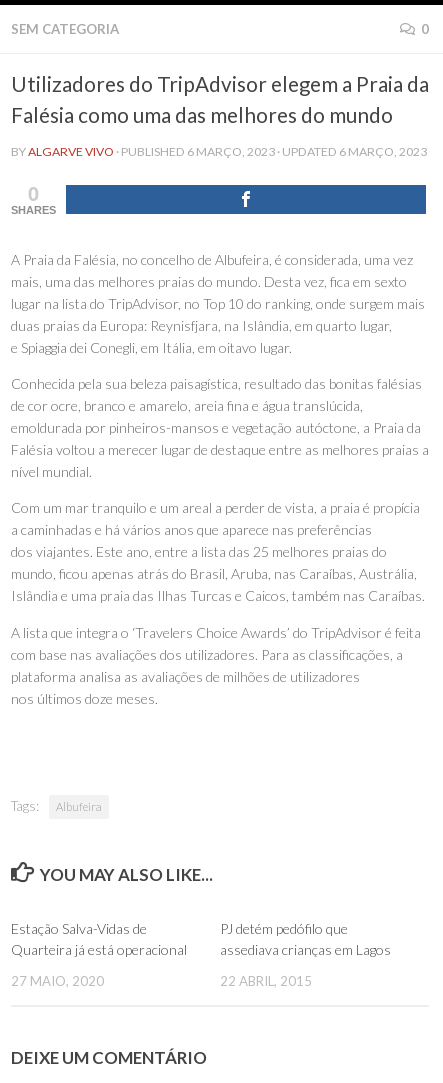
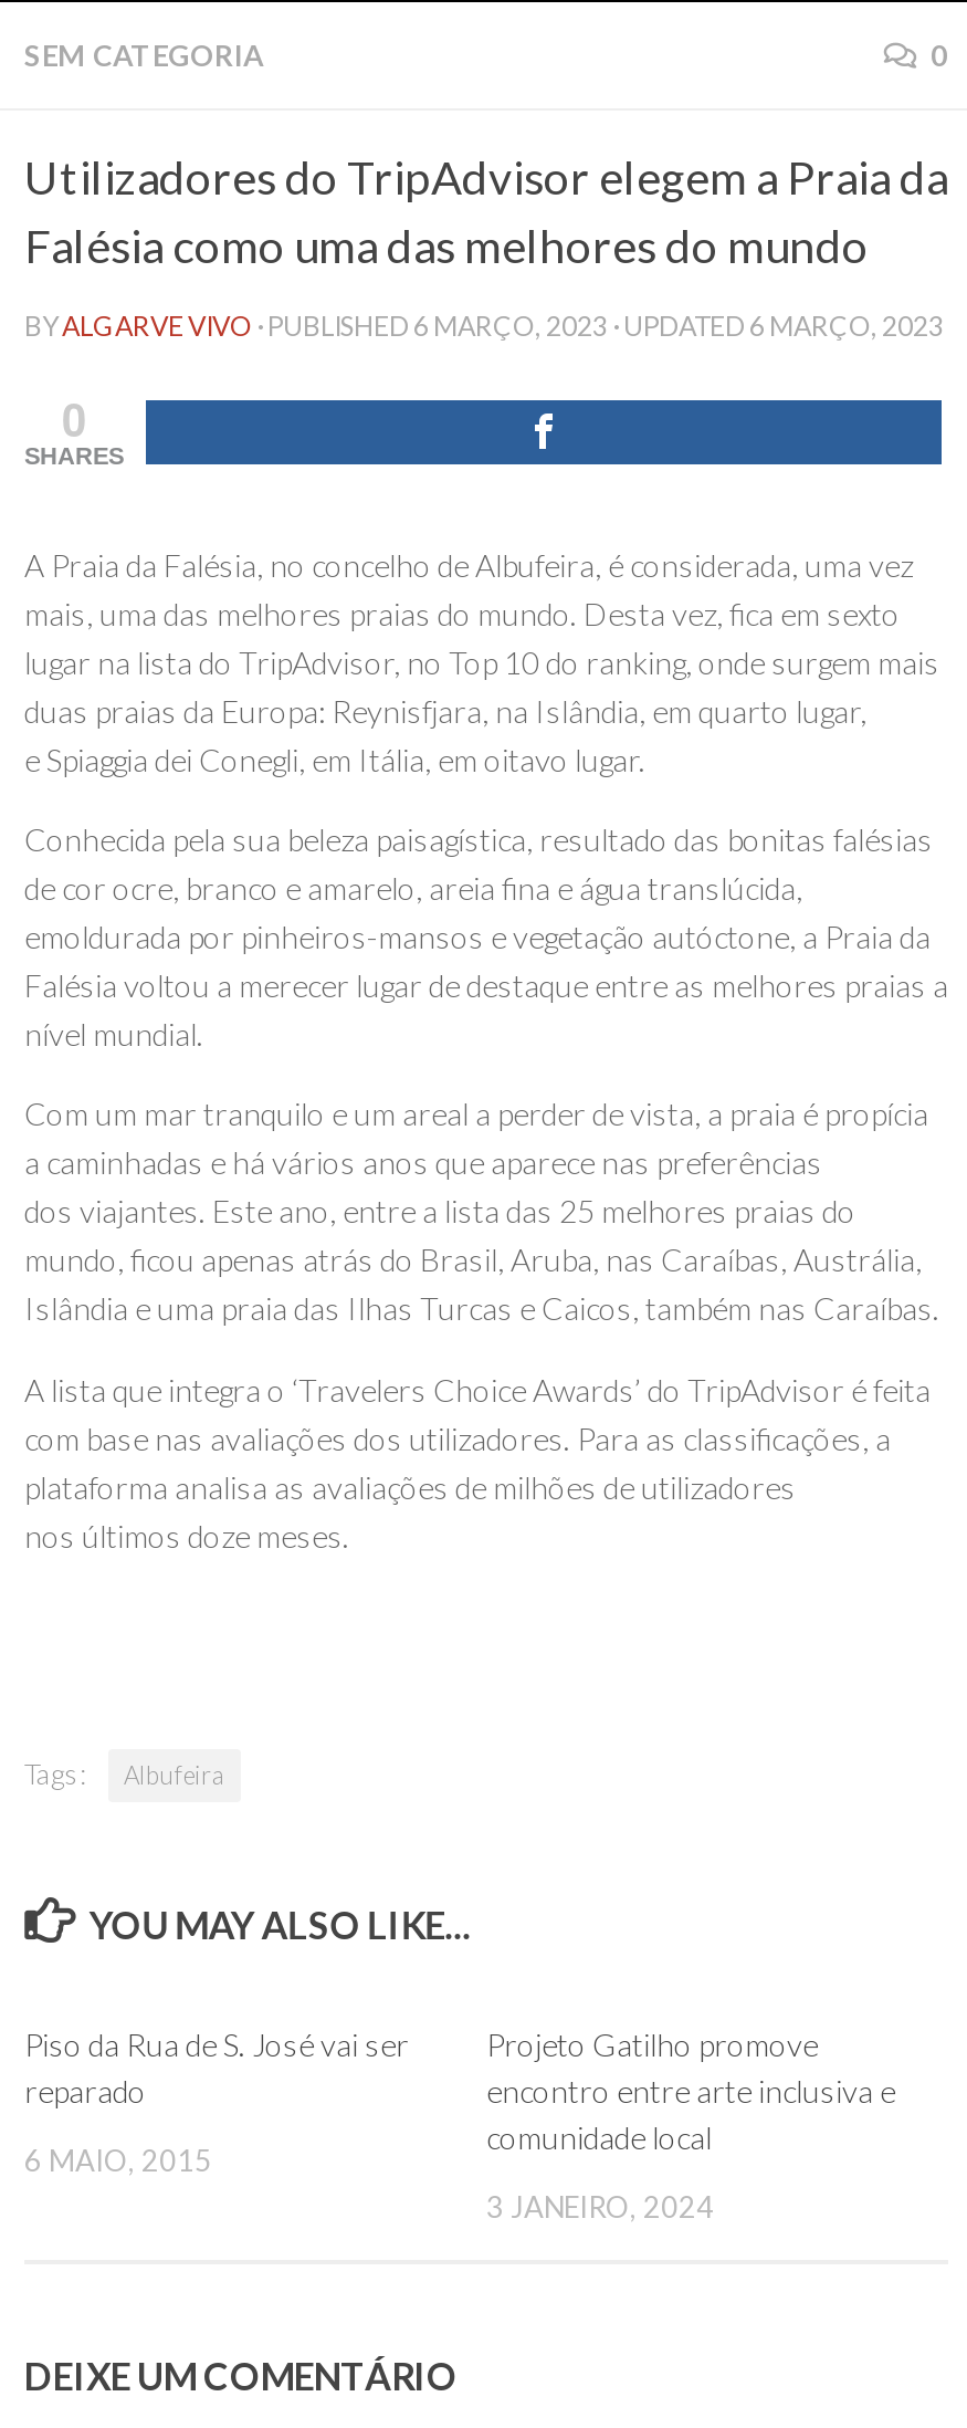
[11,919,187,957] Estação Salva-Vidas de | Quarteira já está operacional -> [24,2024,409,2108] Piso da Rua de S. José vai ser | reparado
[220,919,391,957] PJ detém pedófilo que | assediava crianças em Lagos -> [486,2024,895,2155] Projeto Gatilho promove | encontro entre arte inclusiva e | comunidade local
[11,972,104,988] 27 MAIO, 2020 -> [24,2142,212,2177] 6 MAIO, 2015
[220,972,312,988] 22 ABRIL, 2015 -> [486,2188,714,2223] 3 JANEIRO, 2024

